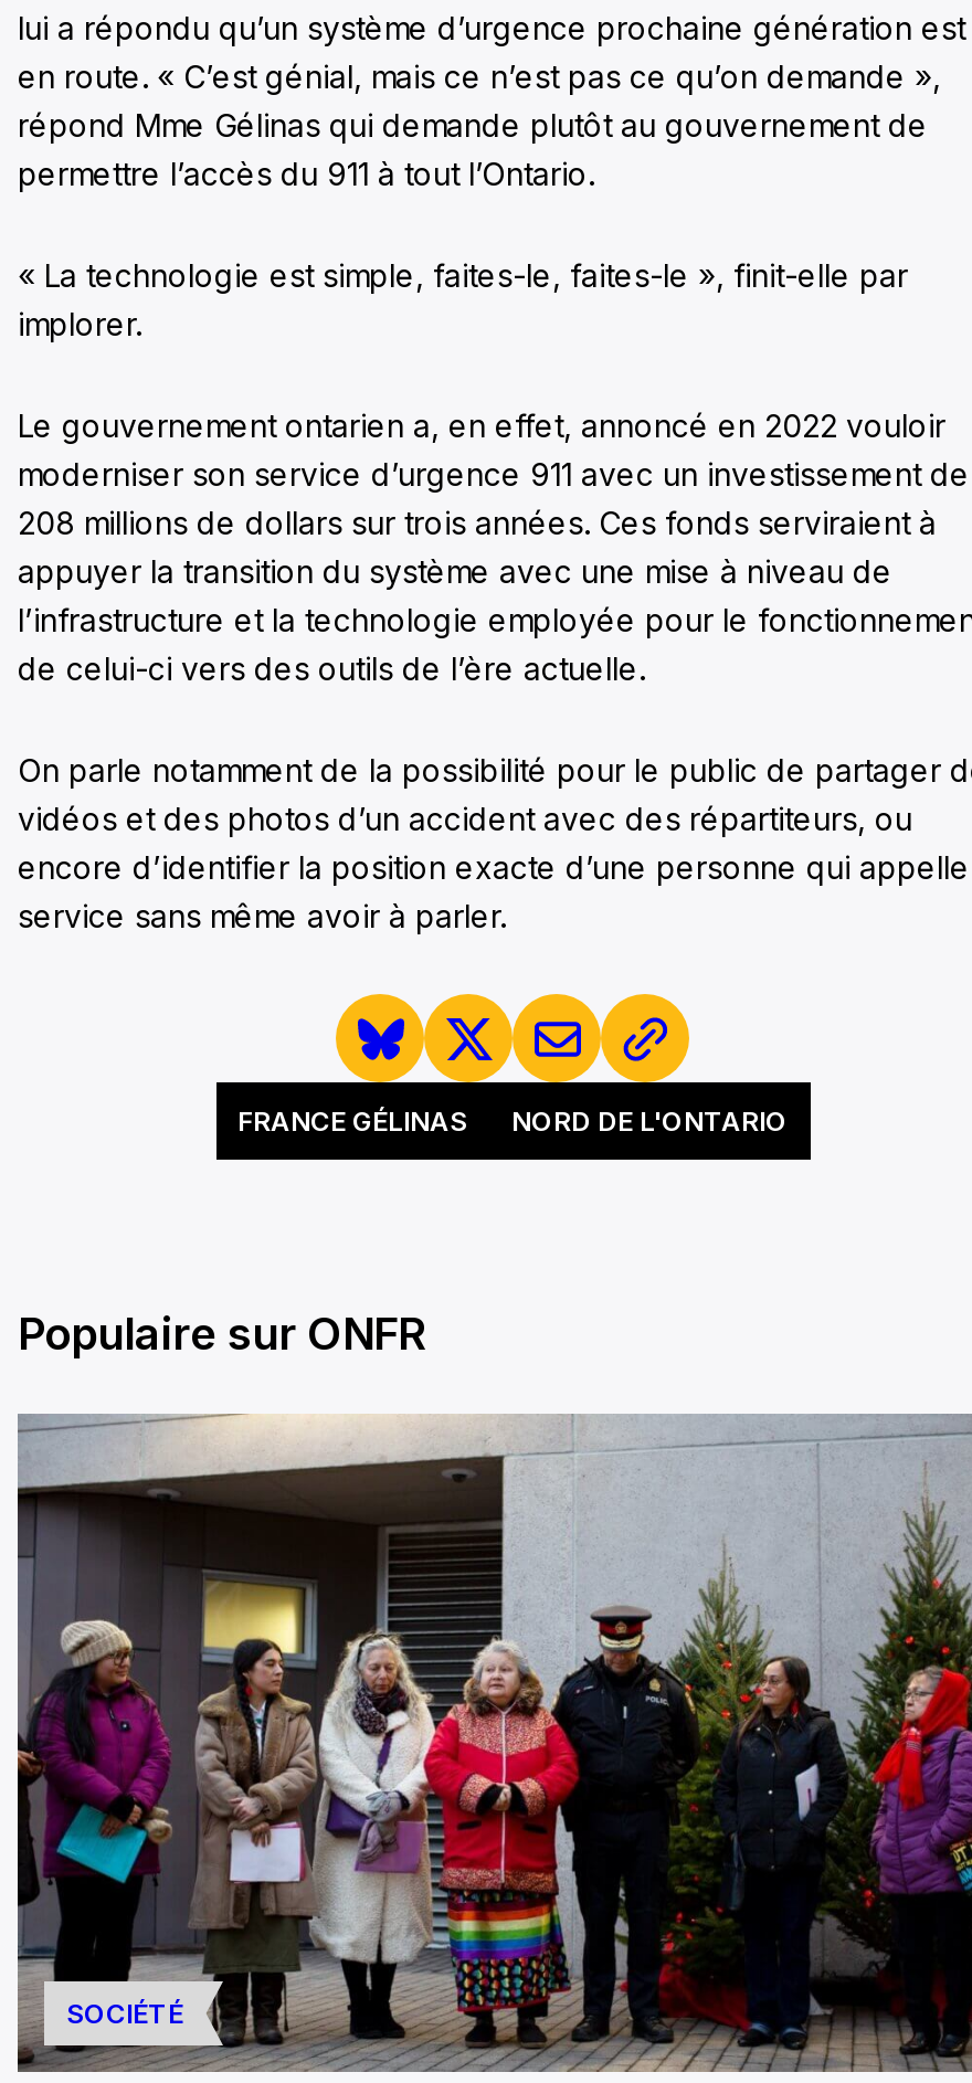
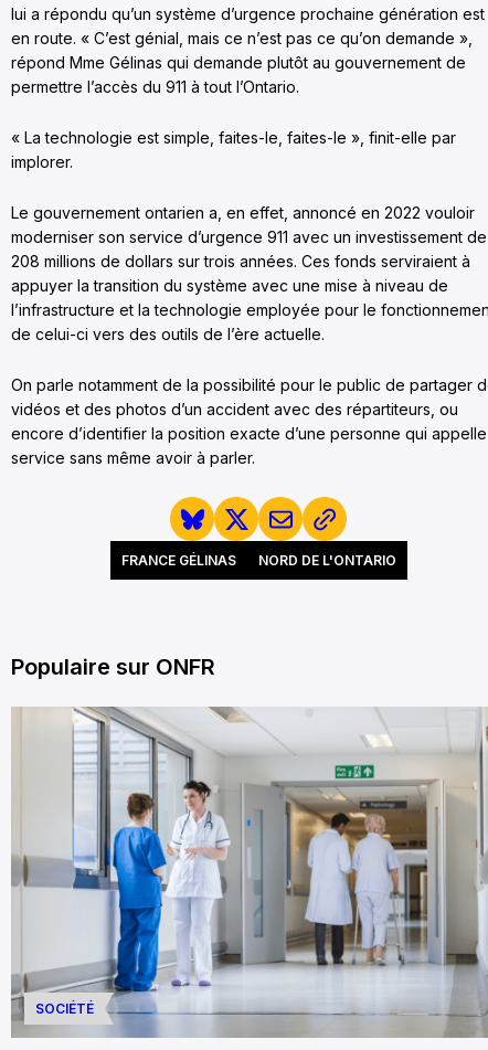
[15,1414,965,2072] [image] -> [11,707,485,1038] [image]

